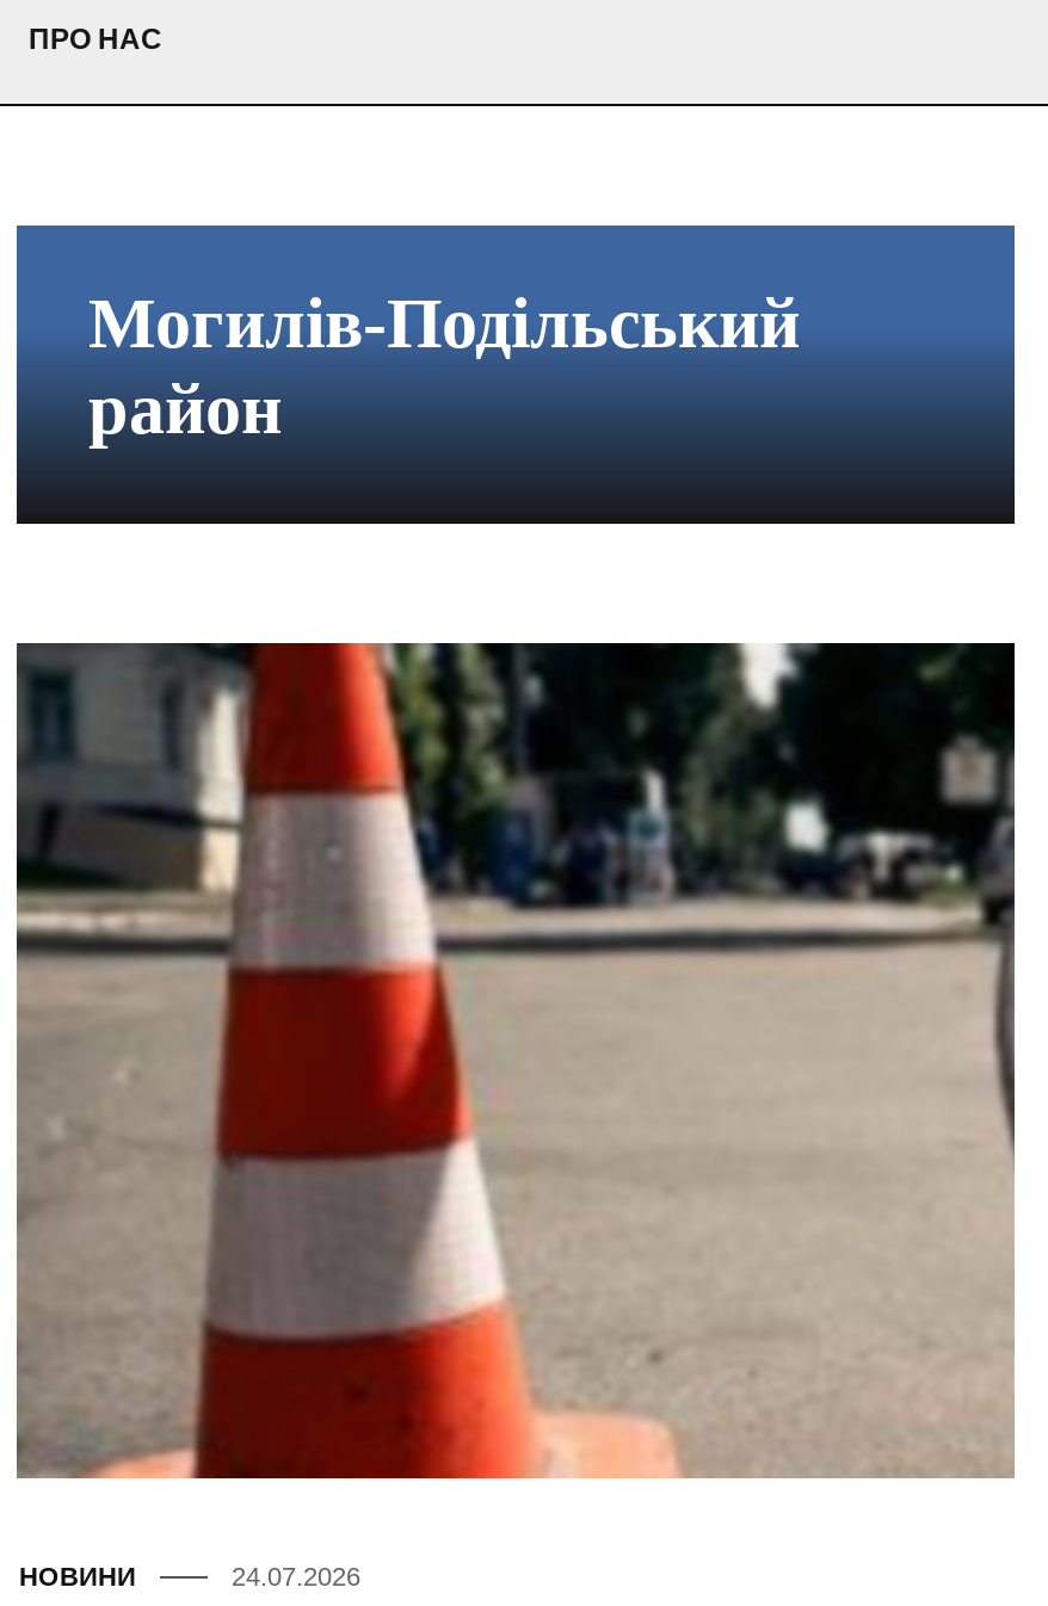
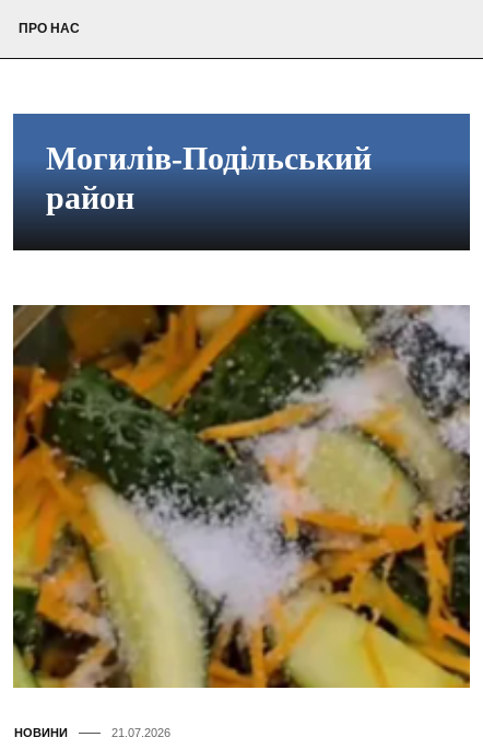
[14,641,1017,1590] [image] | 24.07.2026 -> [12,304,471,739] [image] | 21.07.2026

